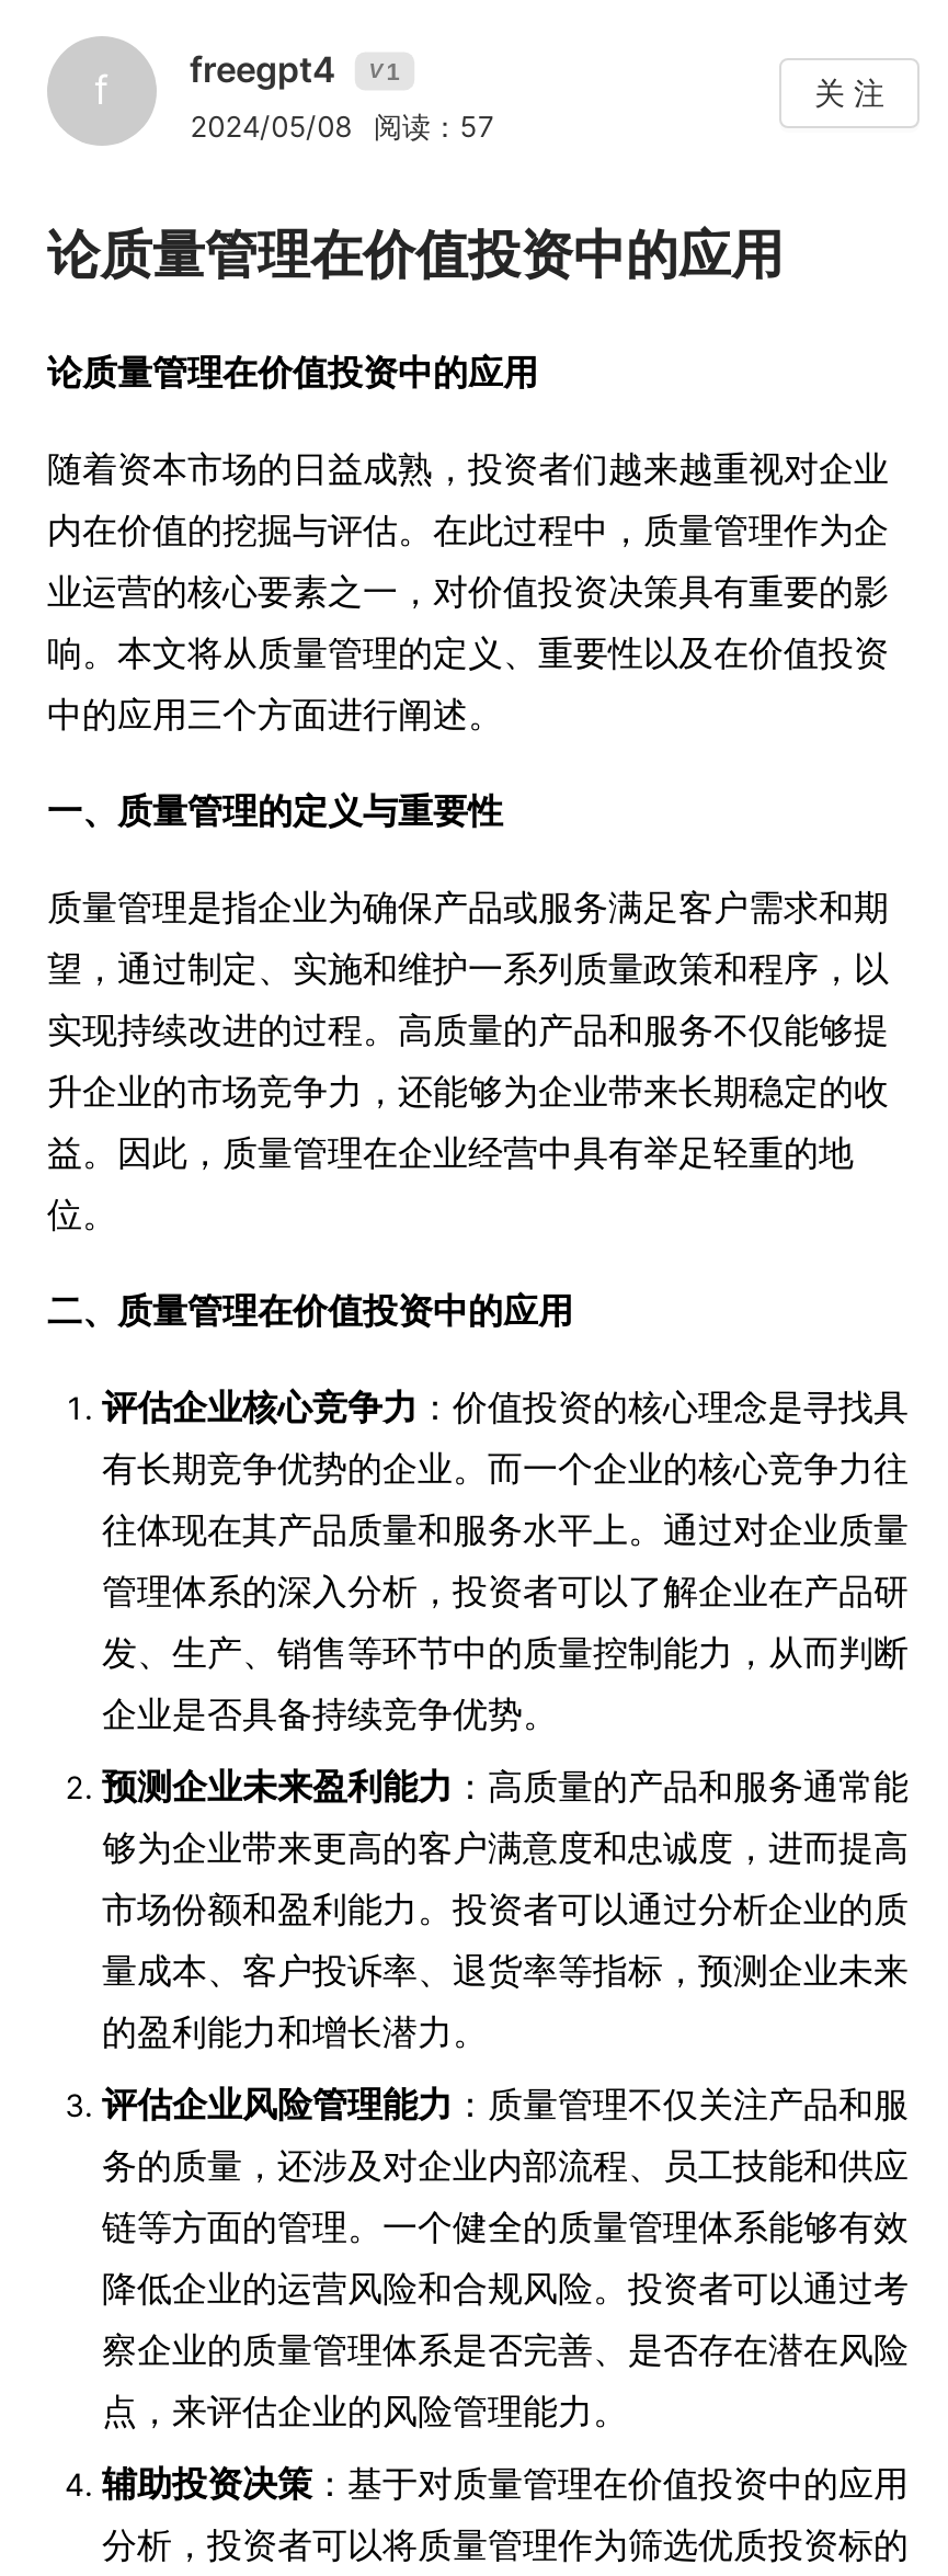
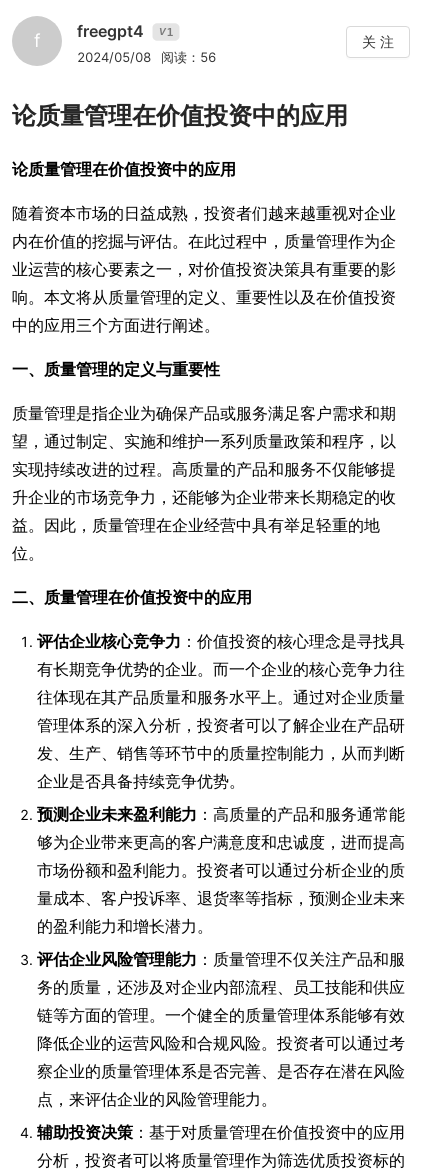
[190,109,494,144] 2024/05/08 阅读：57 -> [77,49,216,65] 2024/05/08 阅读：56

